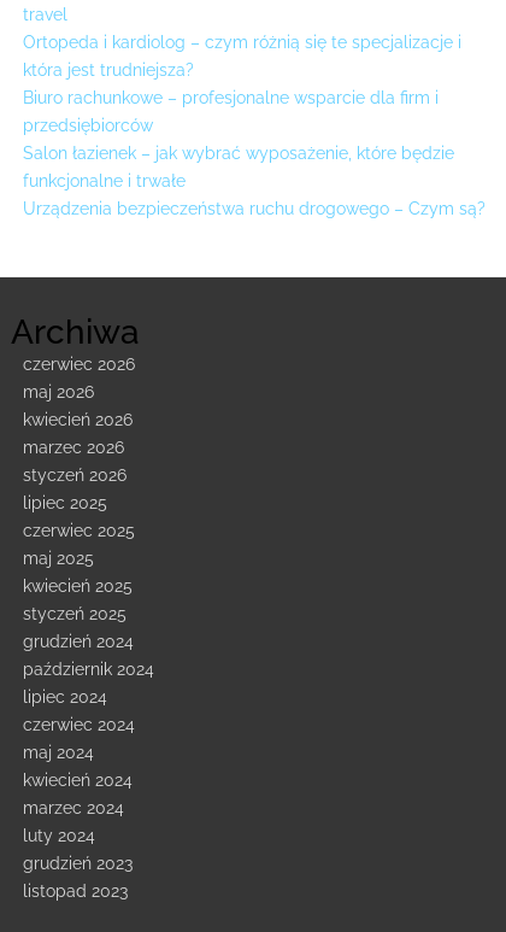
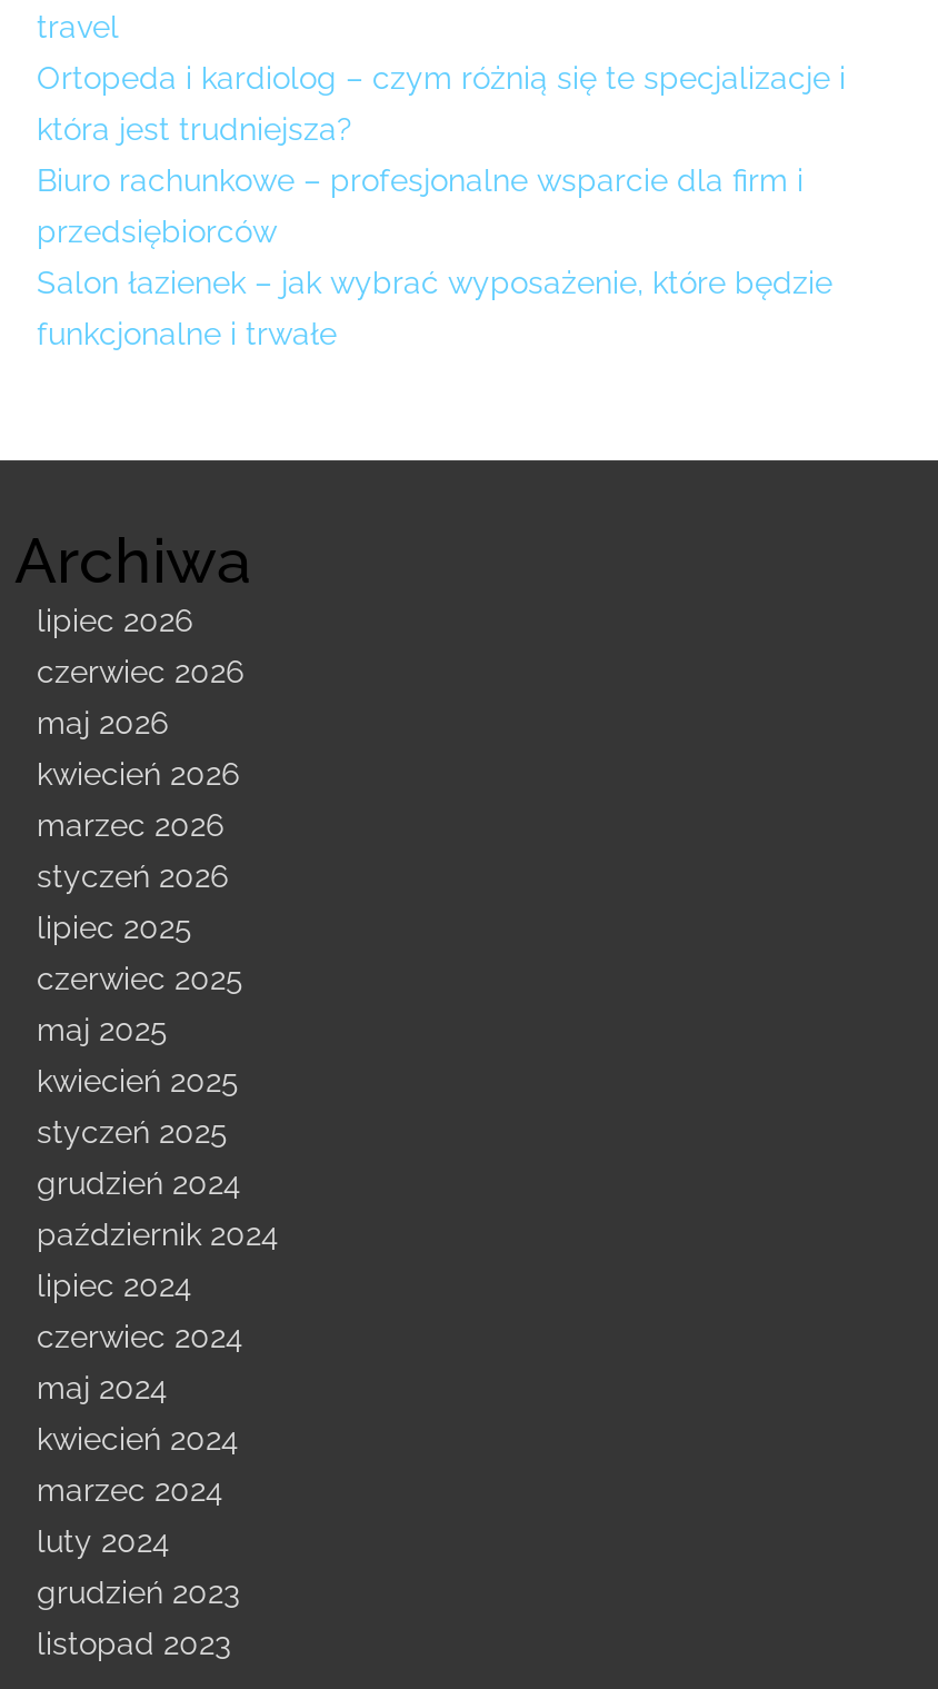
[23,199,486,218] Urządzenia bezpieczeństwa ruchu drogowego – Czym są? -> none
moved [11,312,140,352] -> [14,525,252,598]: Archiwa
none -> [37,603,192,638] lipiec 2026

